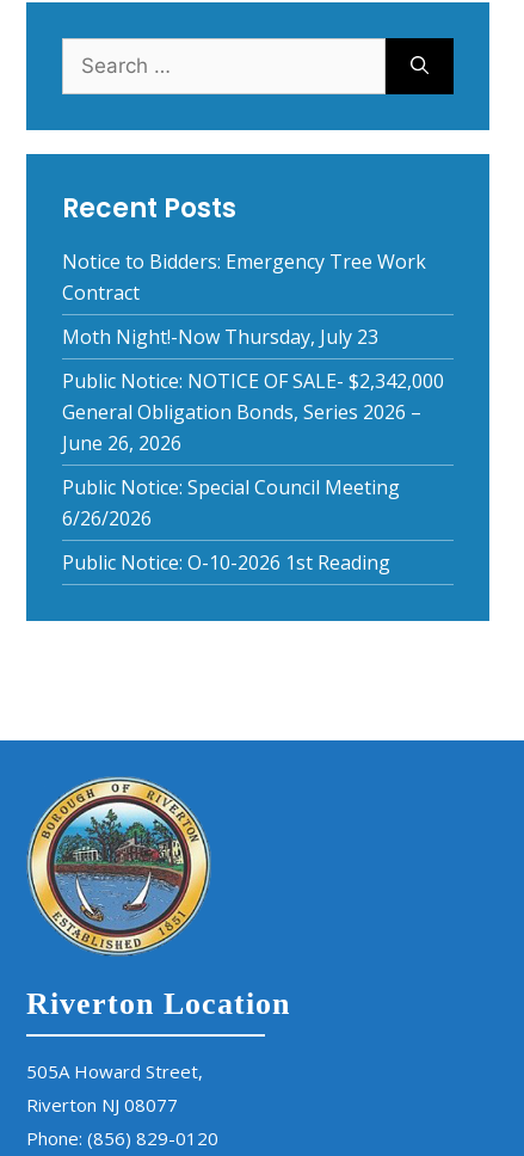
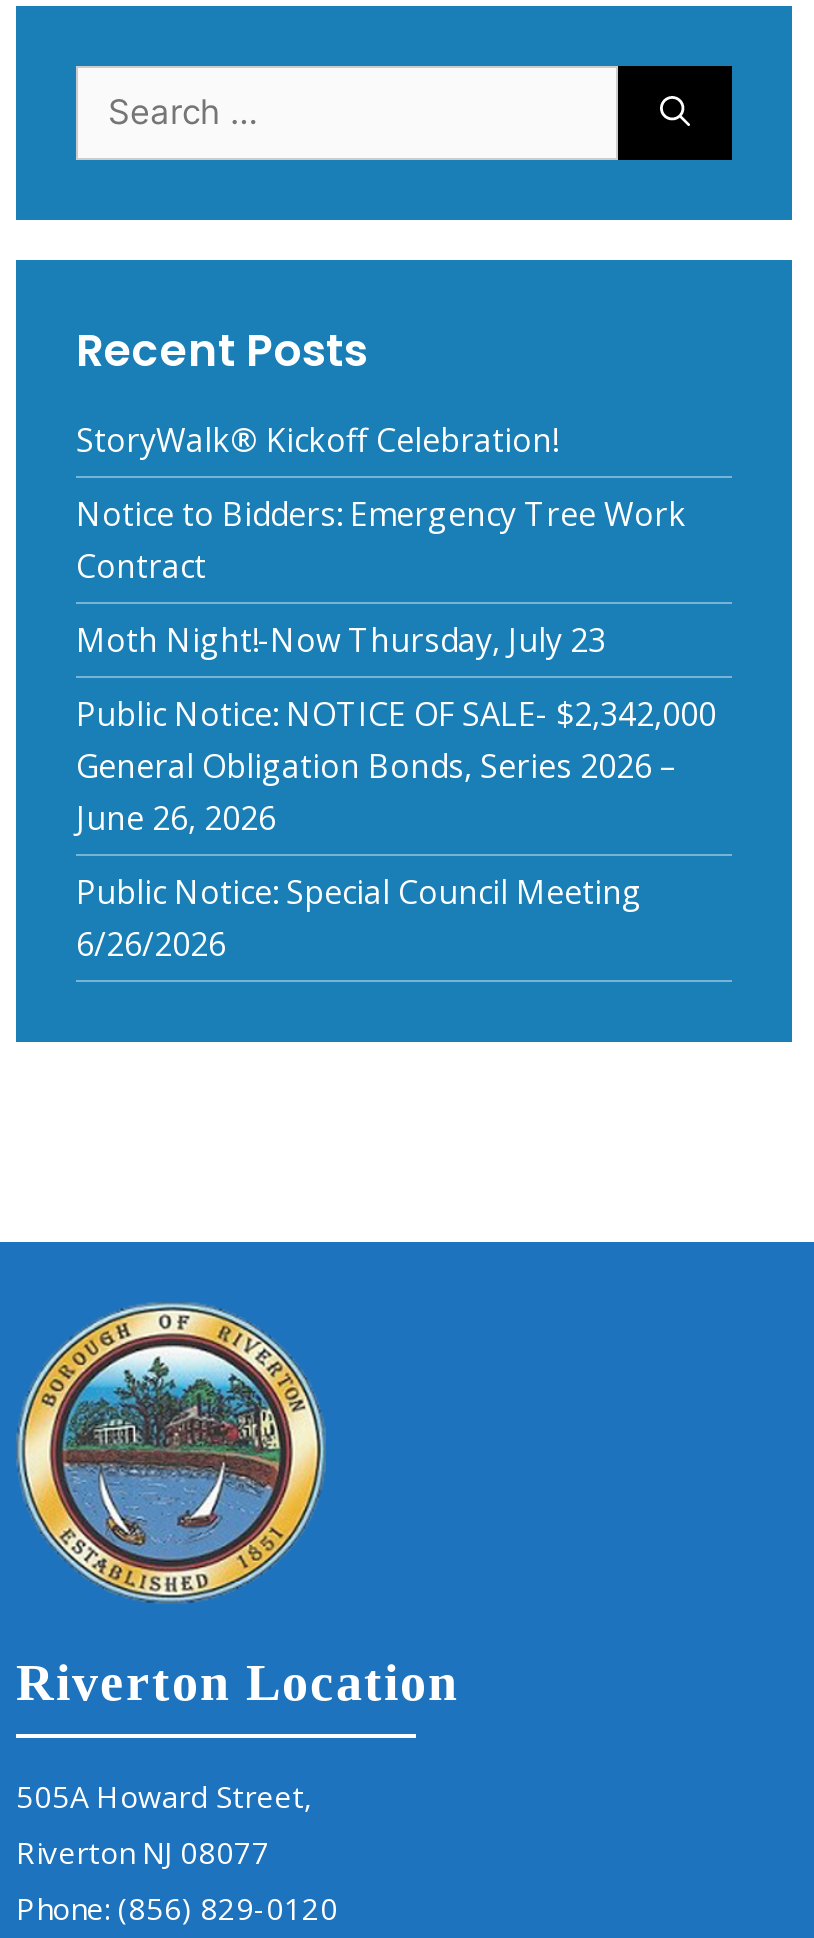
none -> [76,417,558,461] StoryWalk® Kickoff Celebration!
moved [62,248,444,531] -> [76,491,716,965]: Notice to Bidders: Emergency Tree Work | Contract | Moth Night!-Now Thursday, July 23 | Public Notice: NOTICE OF SALE- $2,342,000 | General Obligation Bonds, Series 2026 – | June 26, 2026 | Public Notice: Special Council Meeting | 6/26/2026
[62,549,390,575] Public Notice: O-10-2026 1st Reading -> none

